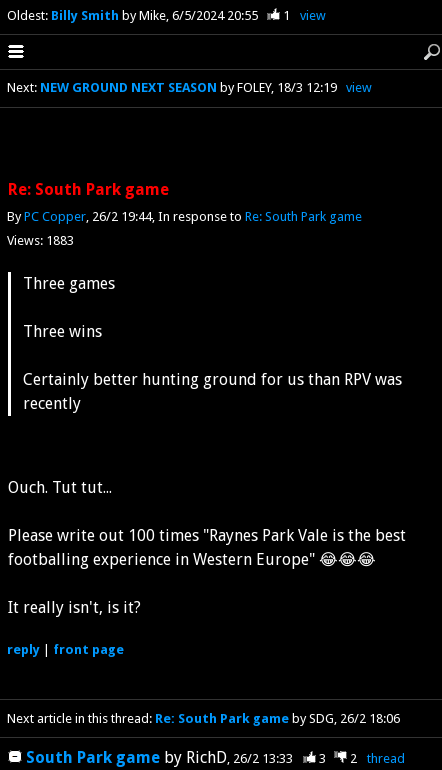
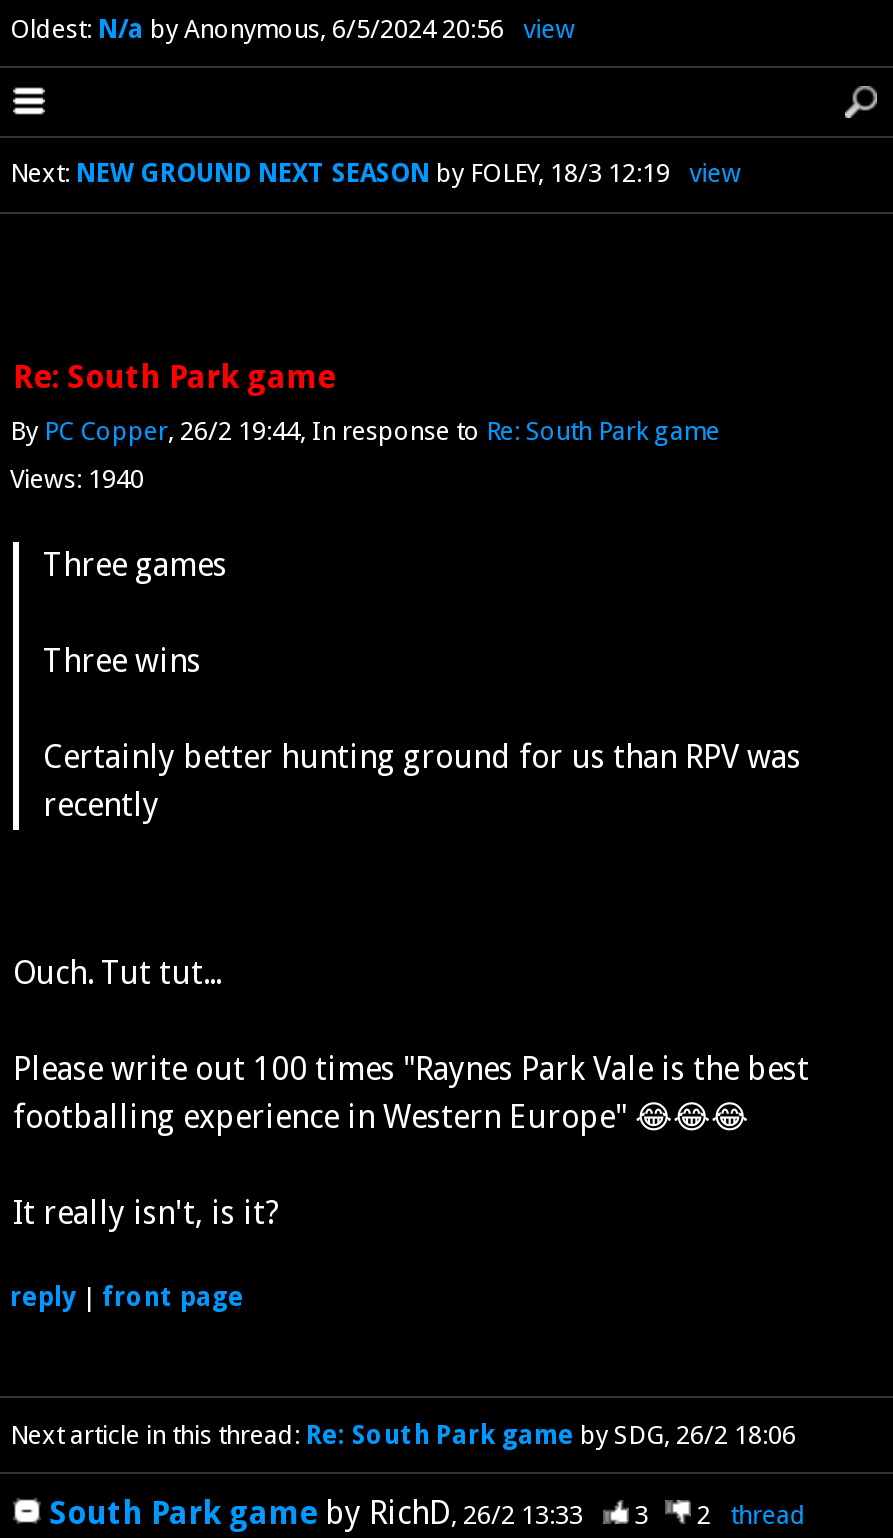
[6,8,290,23] Oldest: Billy Smith by Mike 6/5/2024 20:55 | 1 -> [10,13,504,43] Oldest: N/a by Anonymous 6/5/2024 20:56
[6,233,73,248] Views: 1883 -> [10,465,144,495] Views: 1940

